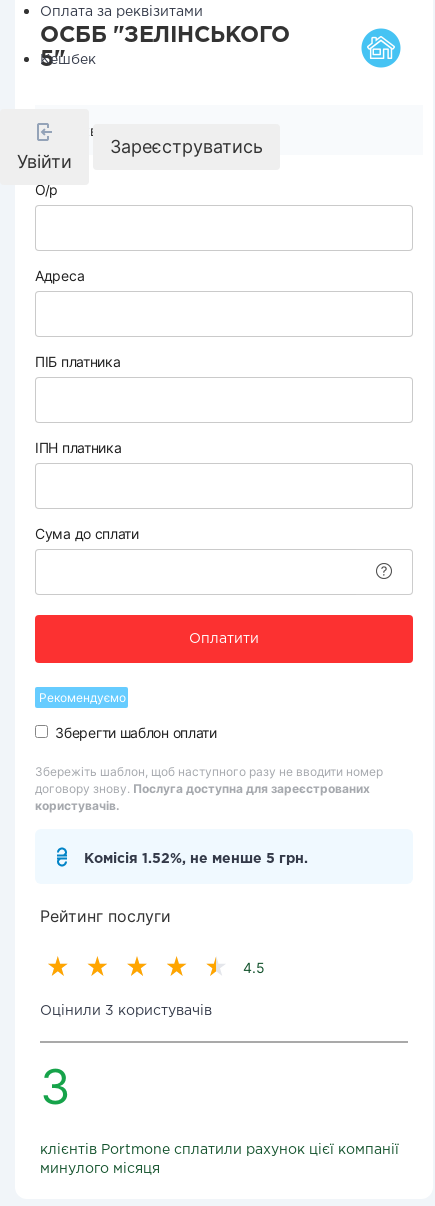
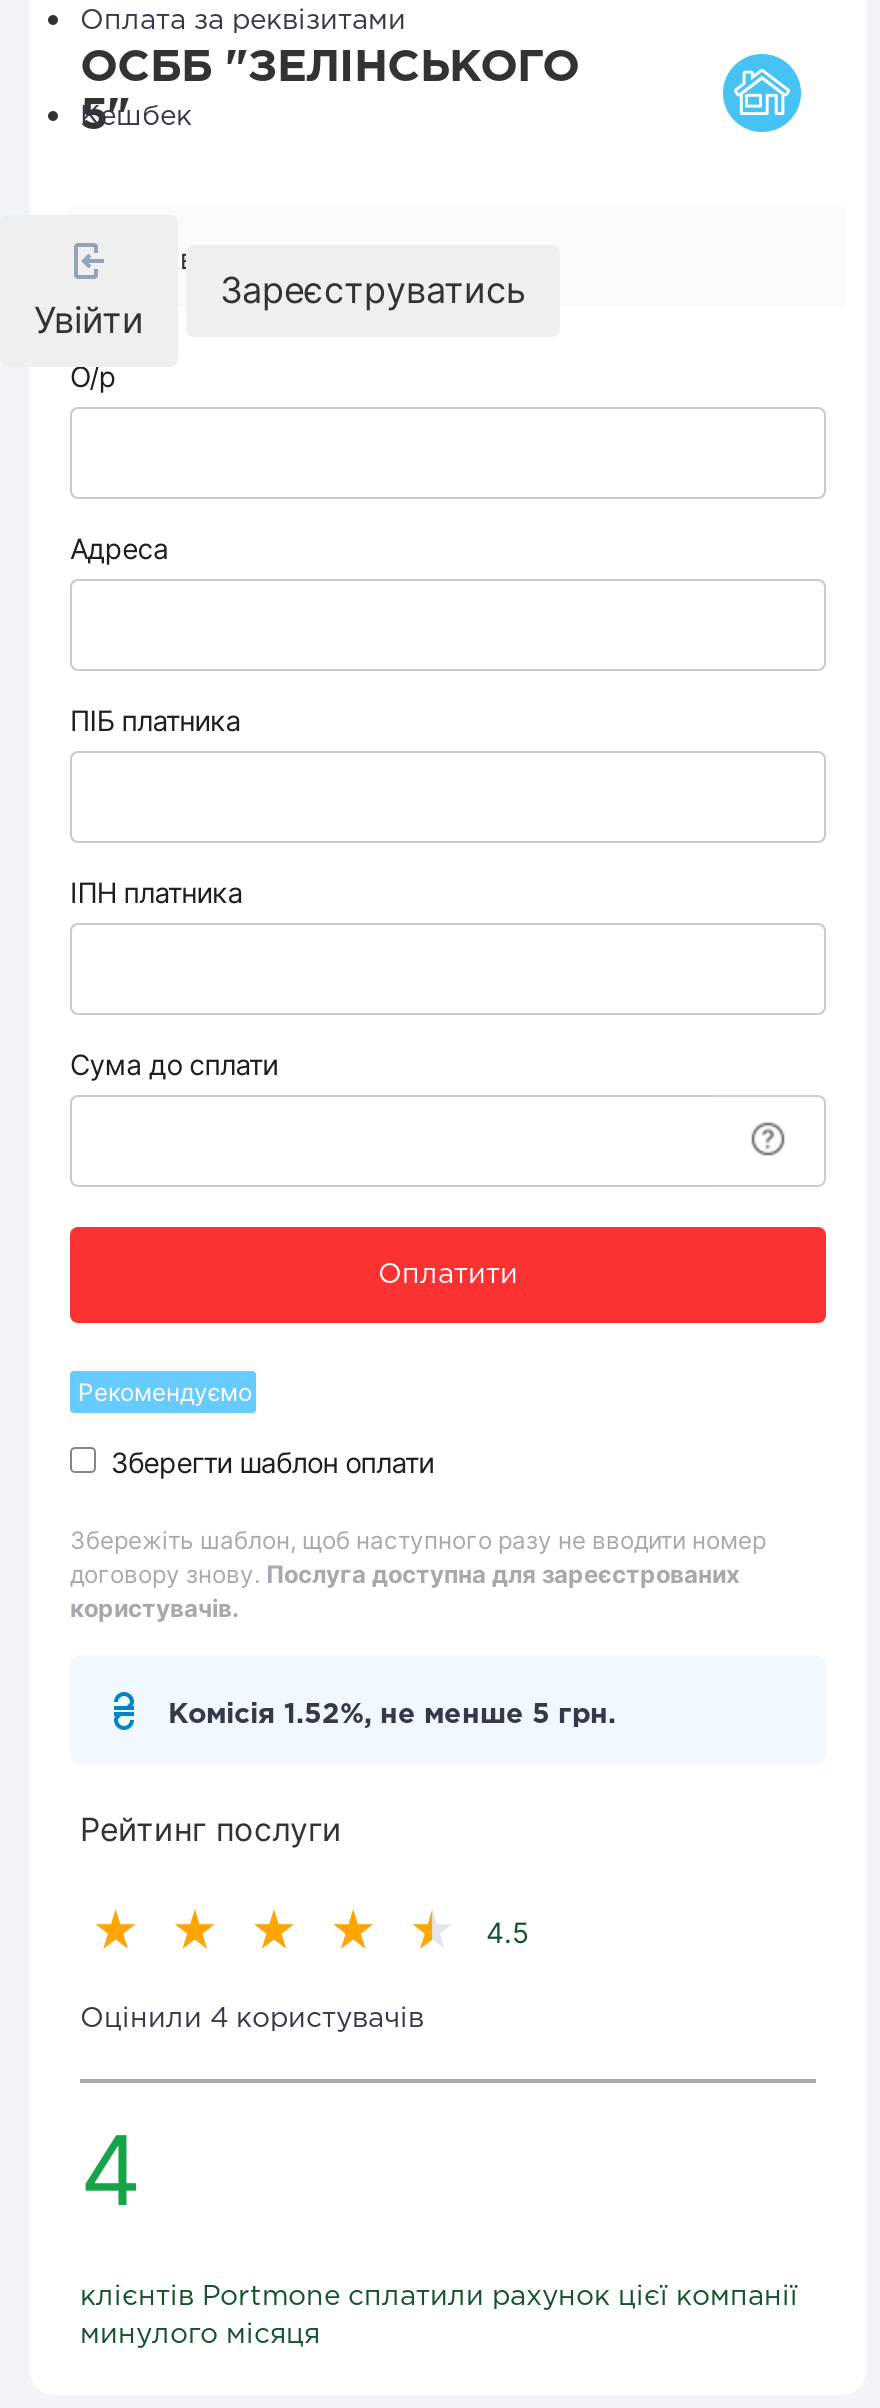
[40,1005,212,1017] Оцінили 3 користувачів -> [80,2007,424,2031] Оцінили 4 користувачів
[40,1057,71,1116] 3 -> [80,2111,142,2229] 4

